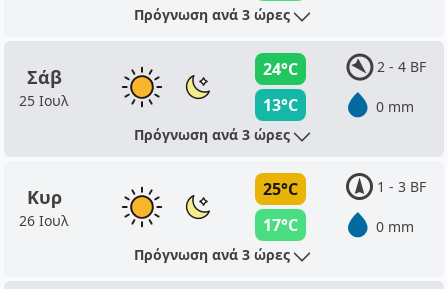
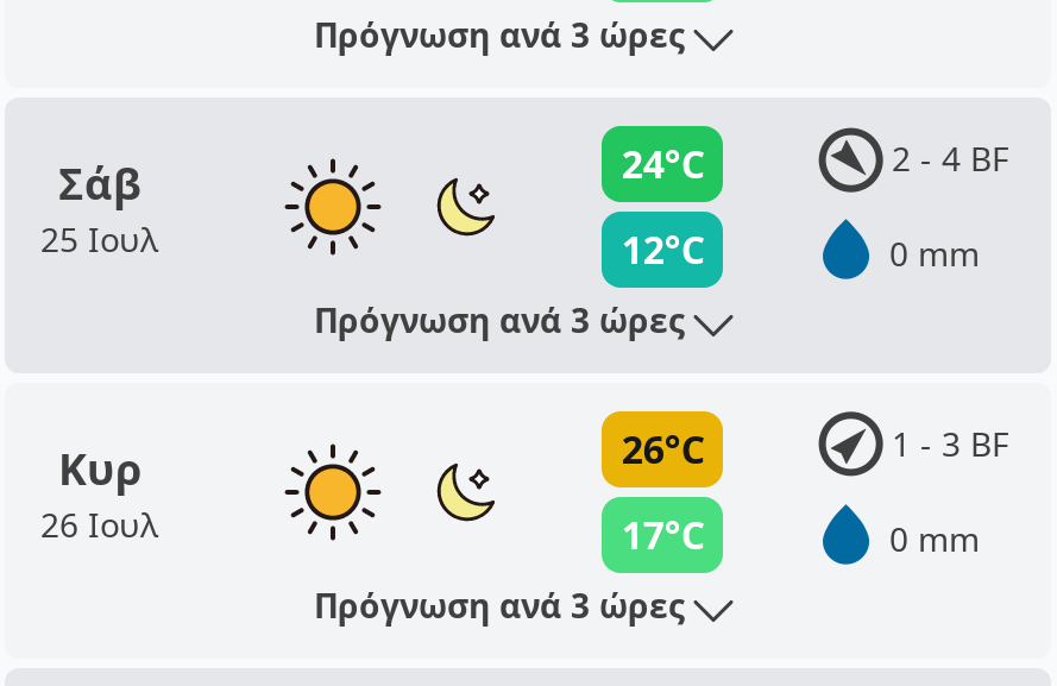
[263,94,298,116] 13°C -> [621,224,705,276] 12°C
[263,178,298,200] 25°C -> [621,423,705,476] 26°C

